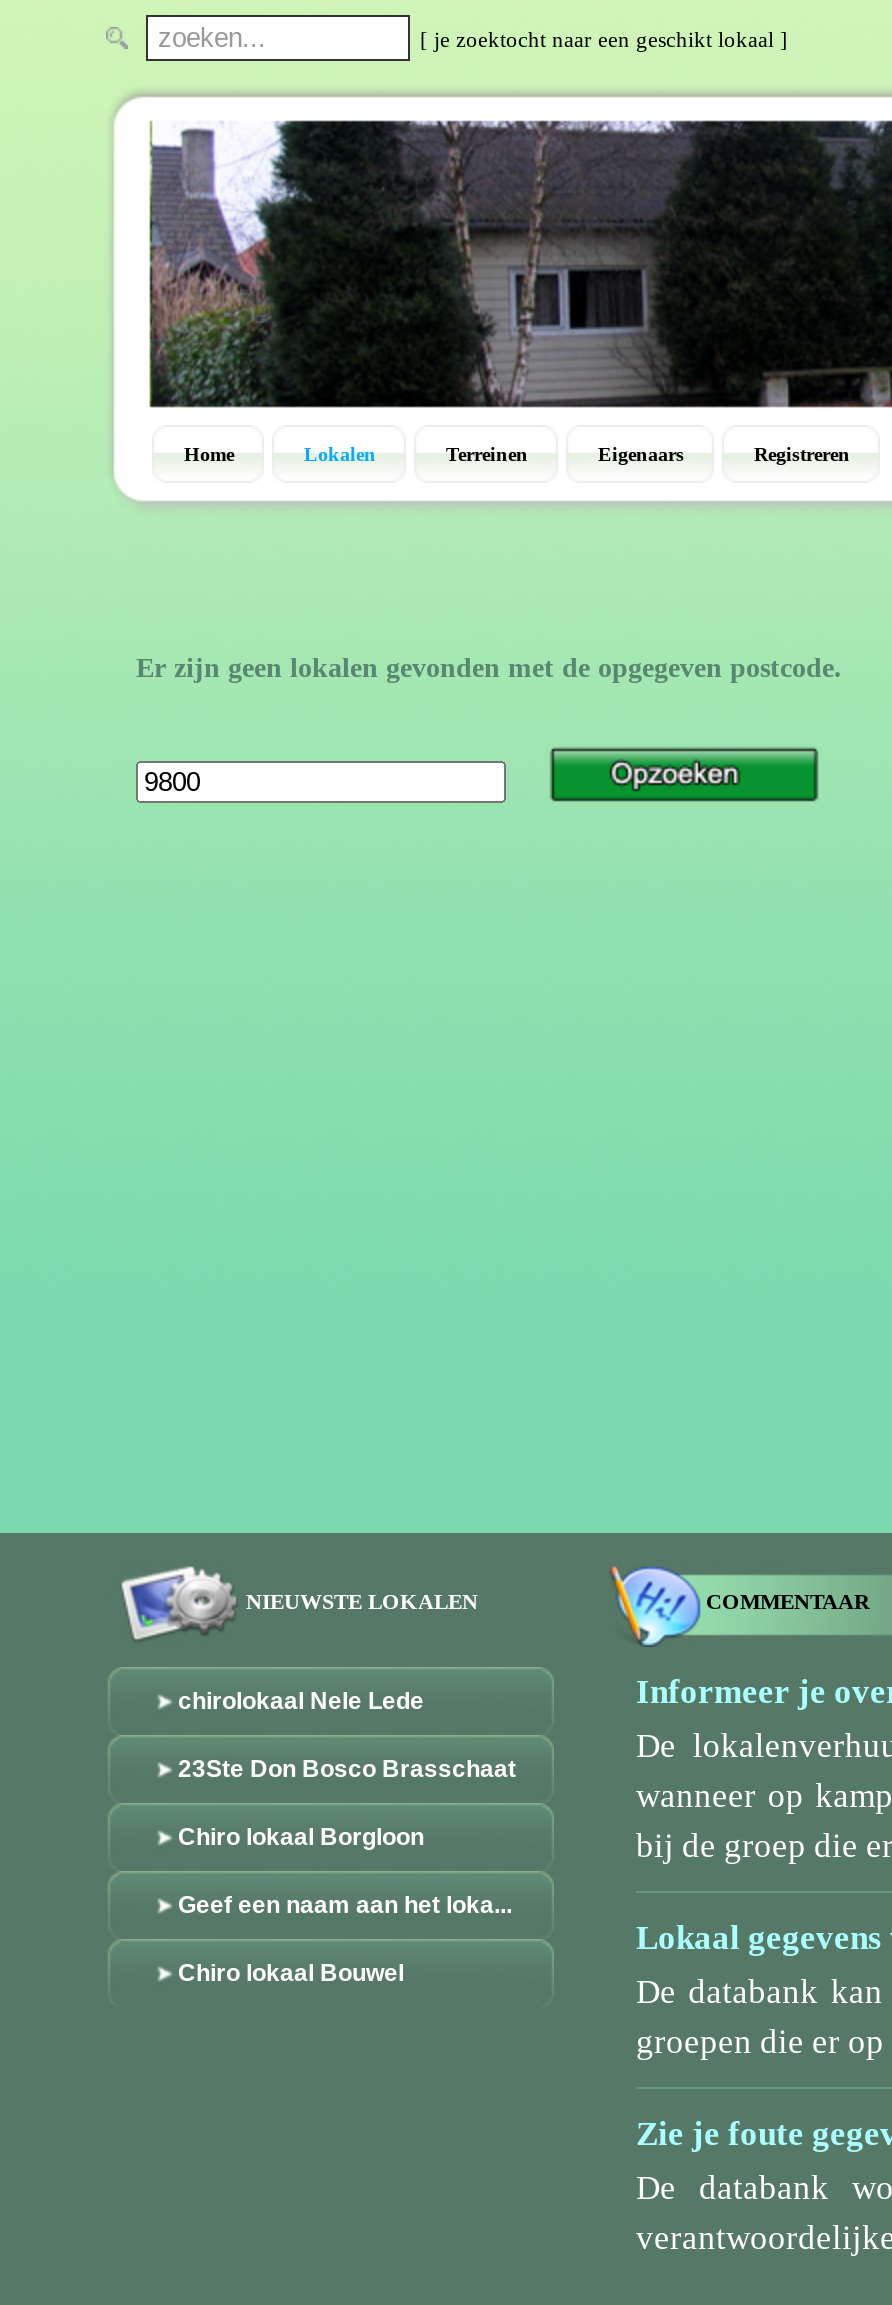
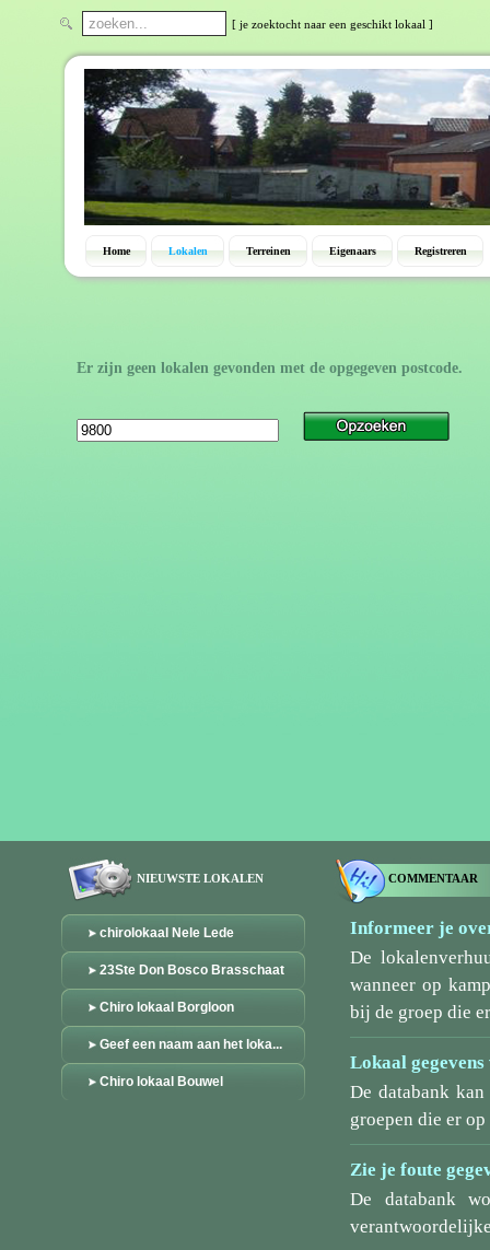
[148,119,886,409] [image] -> [83,68,487,226] [image]

